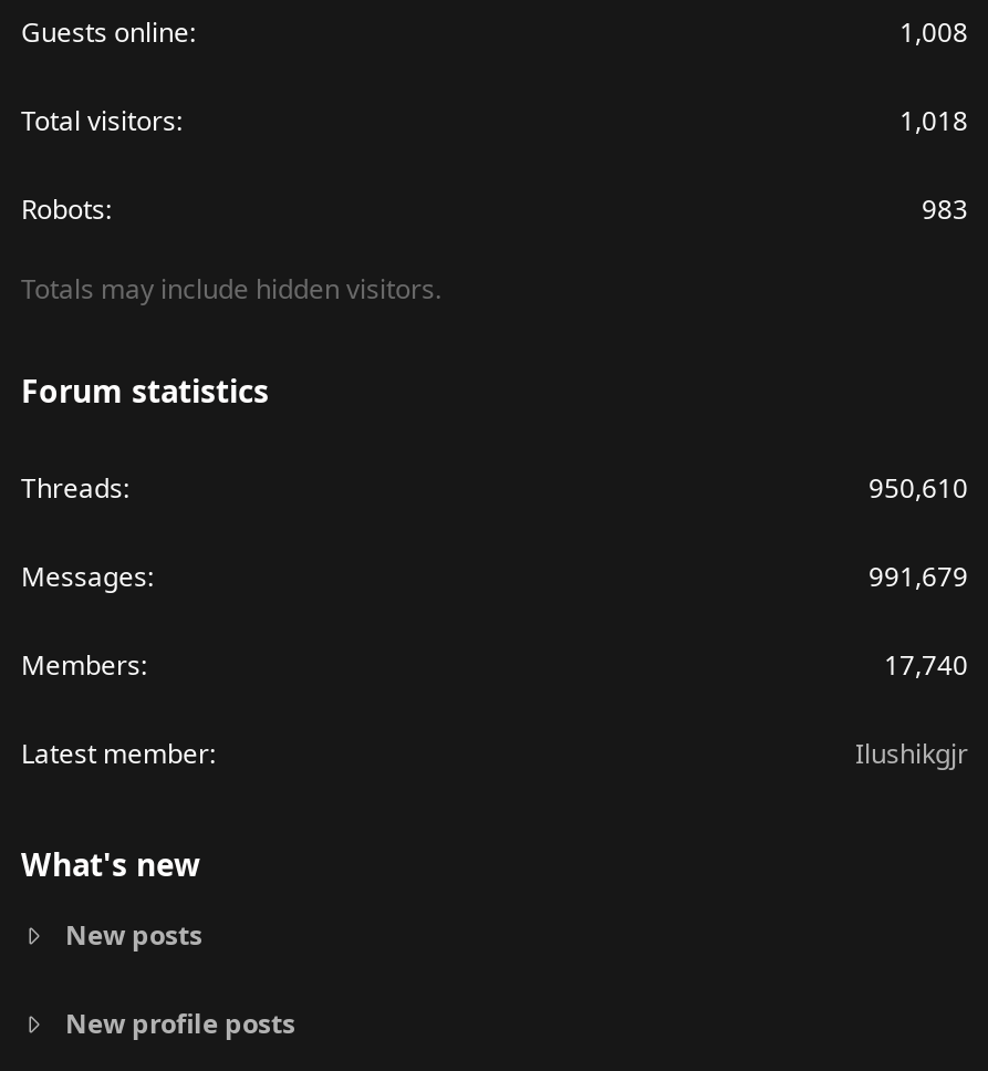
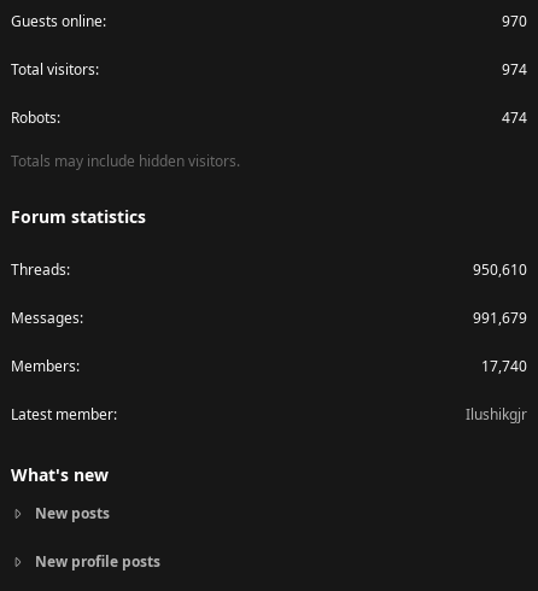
[899,13,968,51] 1,008 -> [502,11,527,31] 970
[899,102,968,140] 1,018 -> [502,59,527,80] 974
[922,191,968,228] 983 -> [502,107,527,128] 474

